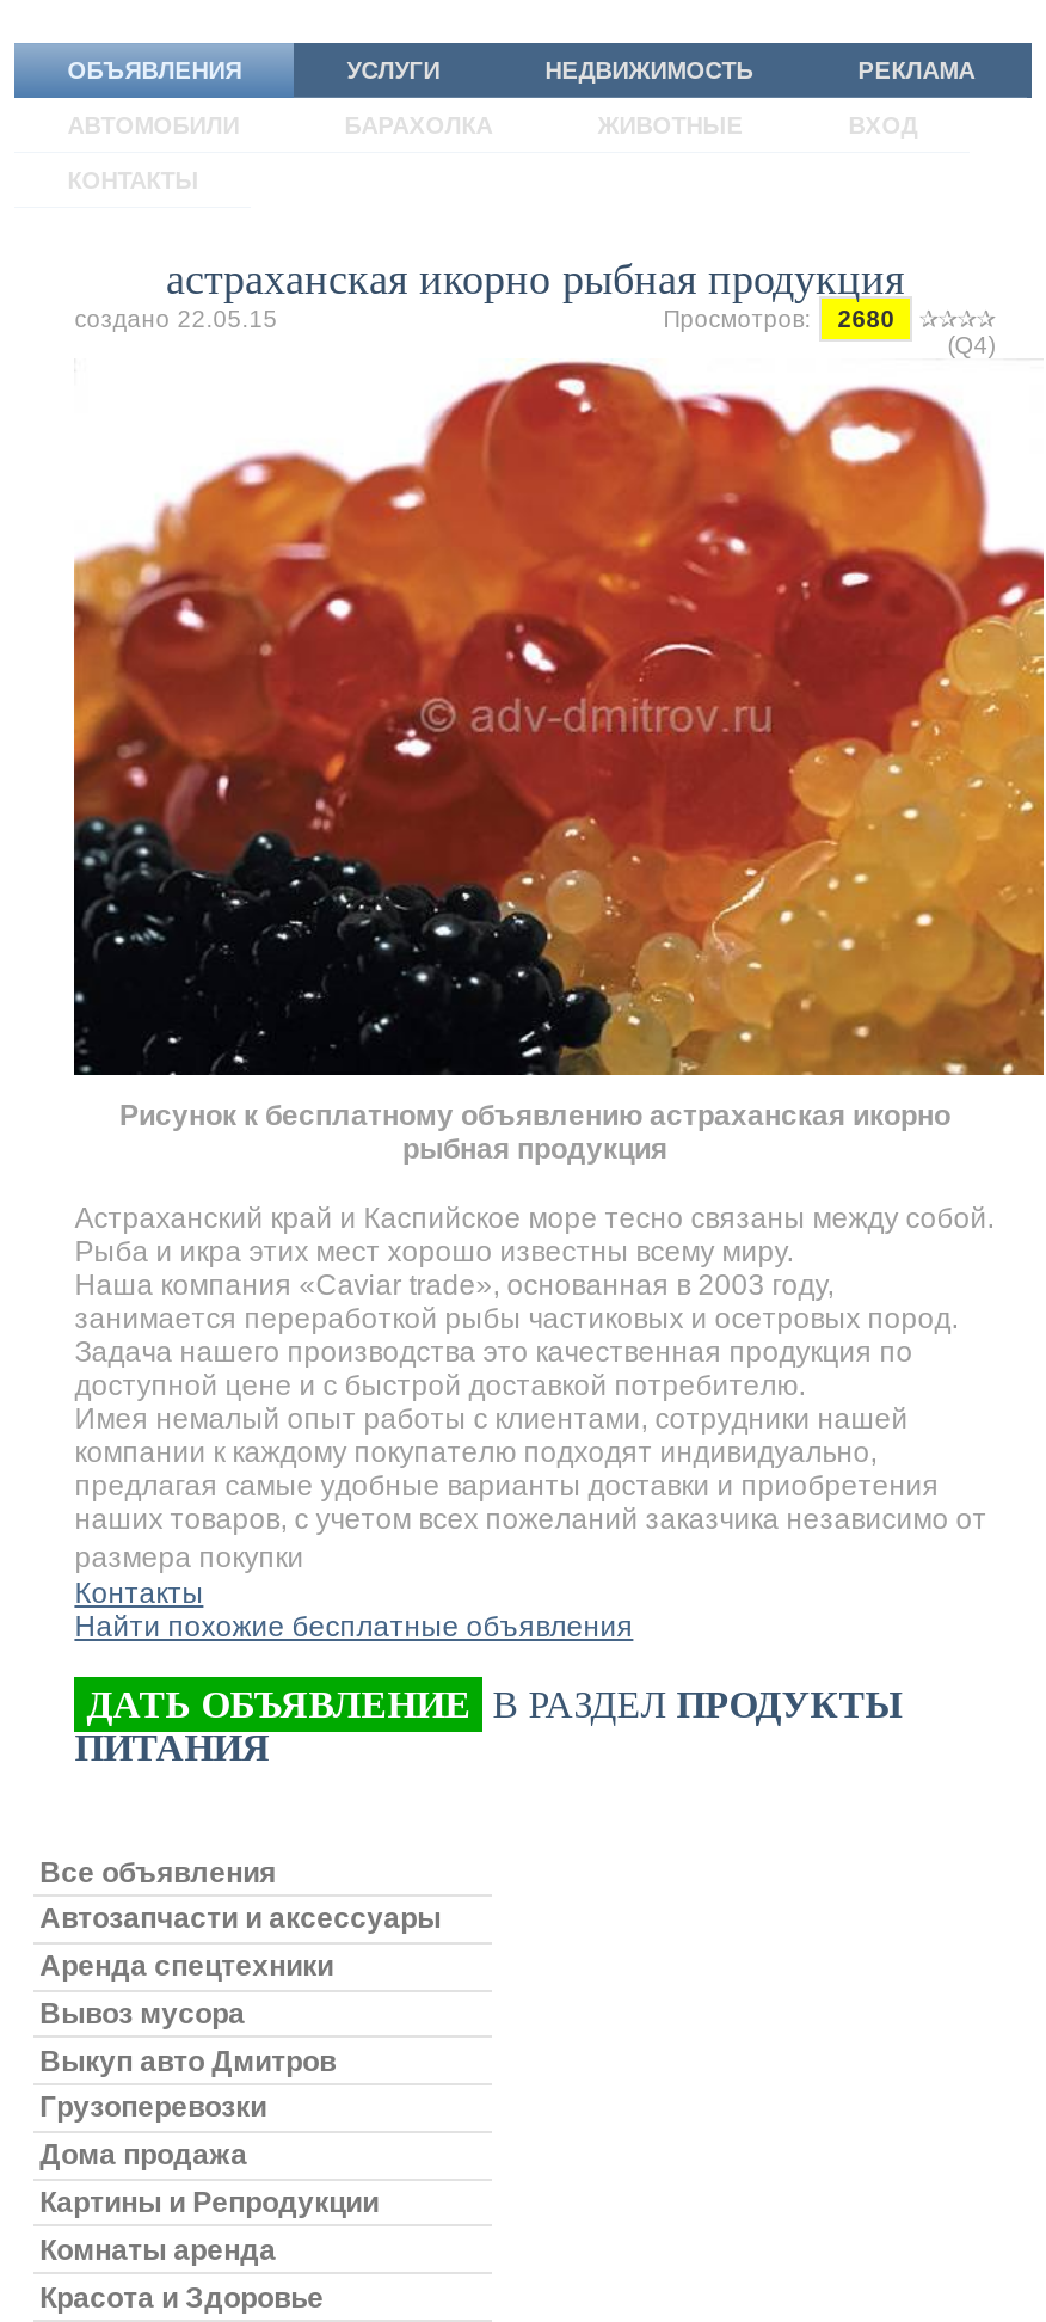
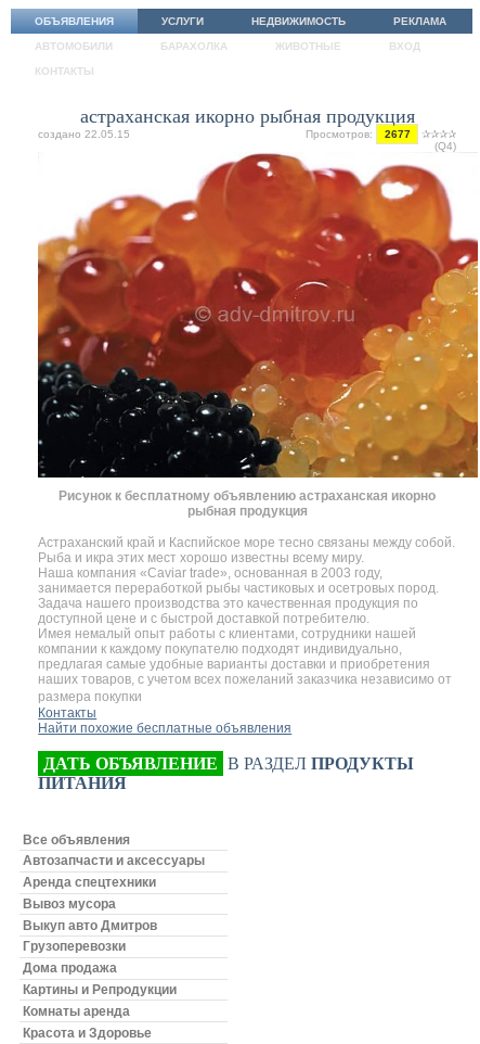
[838,306,895,332] 2680 -> [384,128,410,140] 2677

